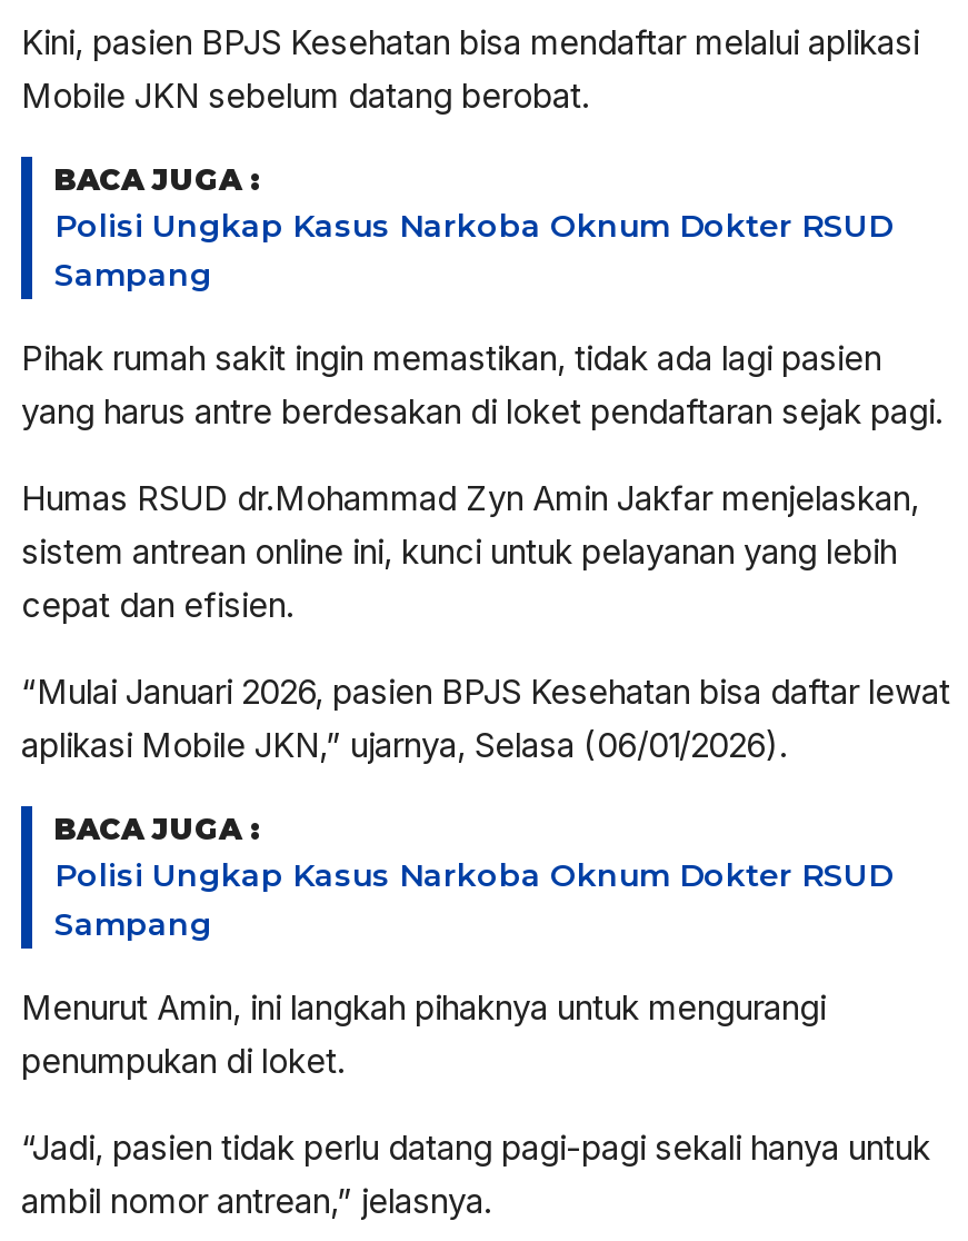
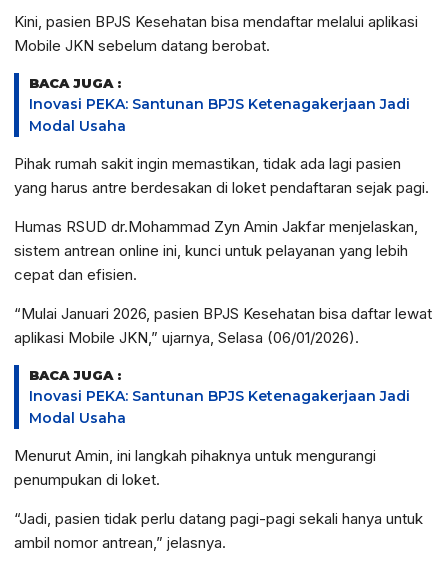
[54,206,892,295] Polisi Ungkap Kasus Narkoba Oknum Dokter RSUD | Sampang -> [29,95,410,135] Inovasi PEKA: Santunan BPJS Ketenagakerjaan Jadi | Modal Usaha
[54,855,892,944] Polisi Ungkap Kasus Narkoba Oknum Dokter RSUD | Sampang -> [29,387,410,427] Inovasi PEKA: Santunan BPJS Ketenagakerjaan Jadi | Modal Usaha

